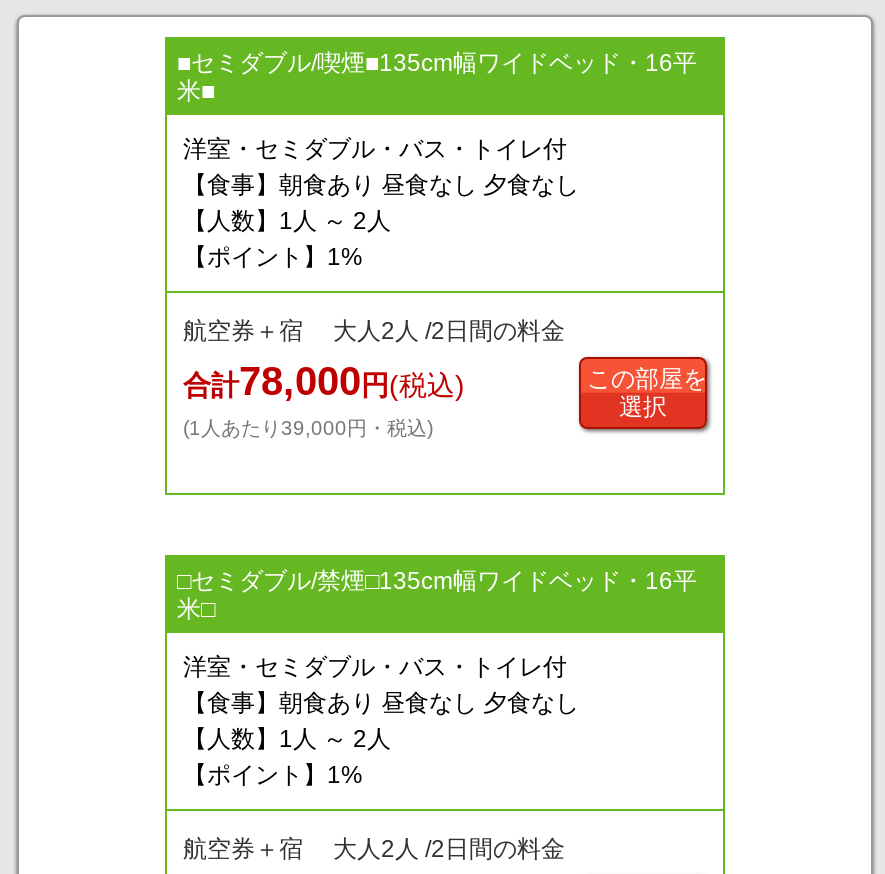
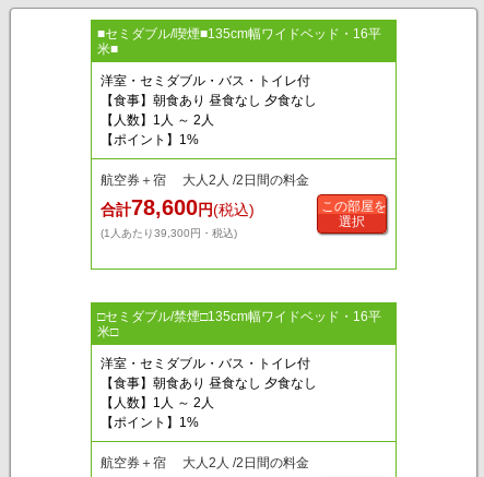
[183,359,465,403] 合計78,000円(税込) -> [101,196,255,220] 合計78,600円(税込)
[183,417,433,439] (1人あたり39,000円・税込) -> [101,227,237,239] (1人あたり39,300円・税込)

